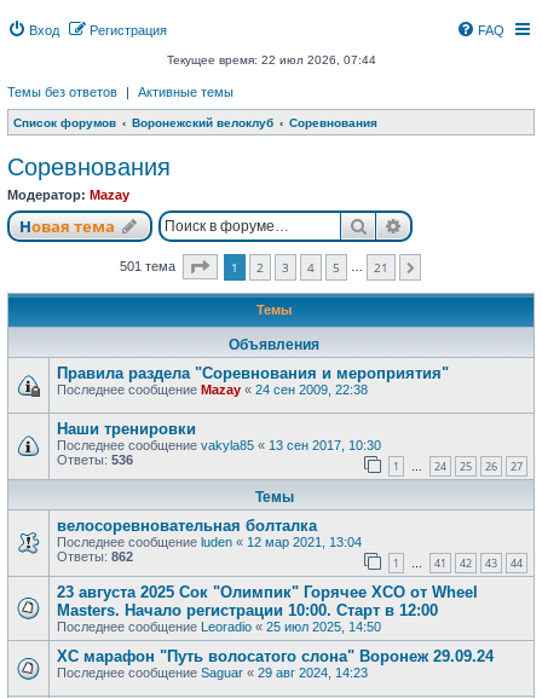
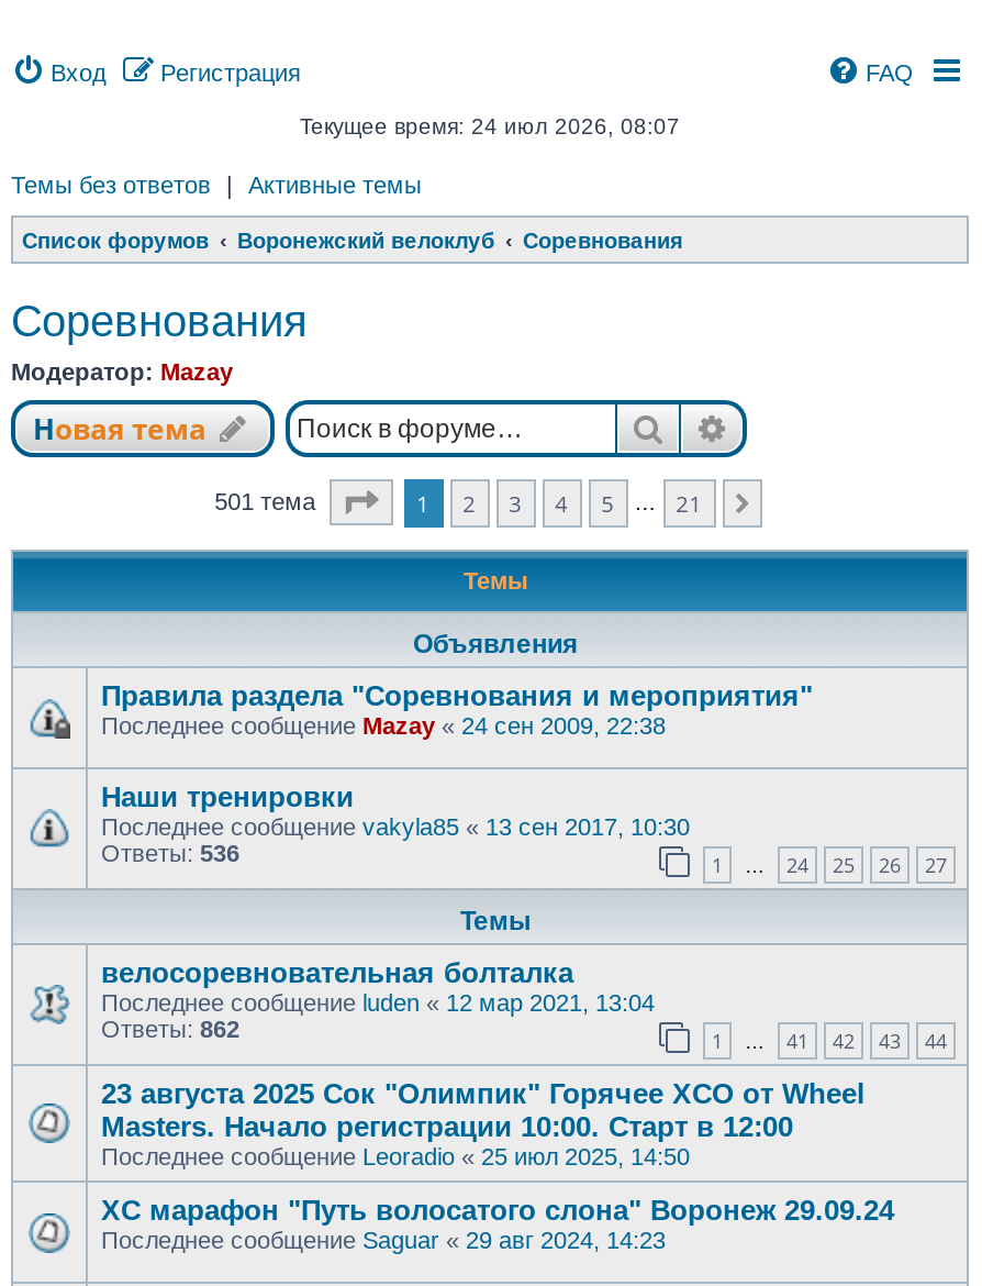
[166,53,376,67] Текущее время: 22 июл 2026, 07:44 -> [300,114,680,138] Текущее время: 24 июл 2026, 08:07

